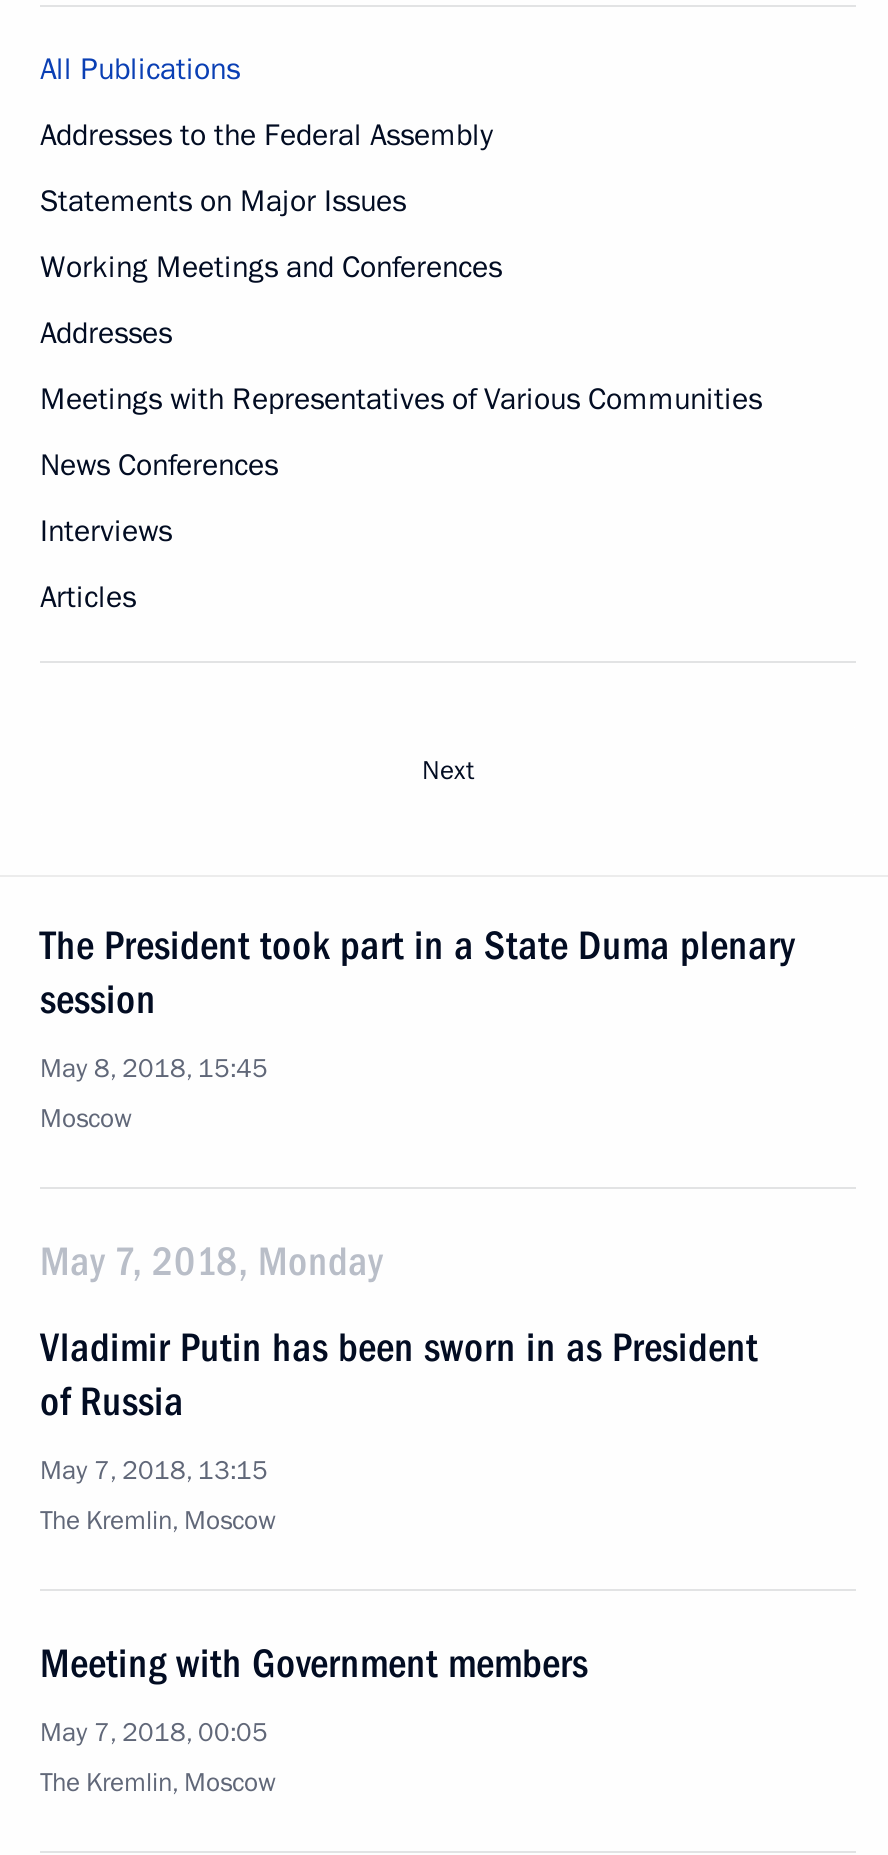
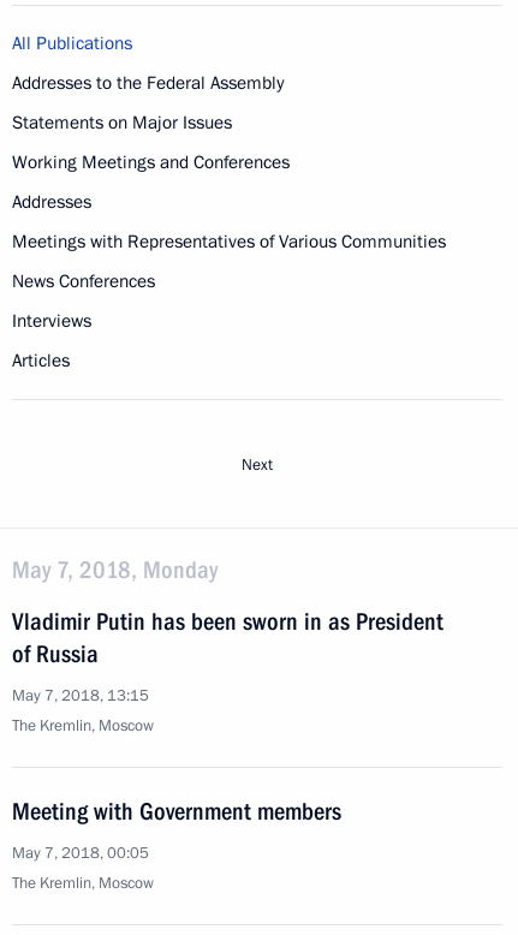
[40,921,794,1137] The President took part in a State Duma plenary | session | May 8, 2018, 15:45 | Moscow -> none

